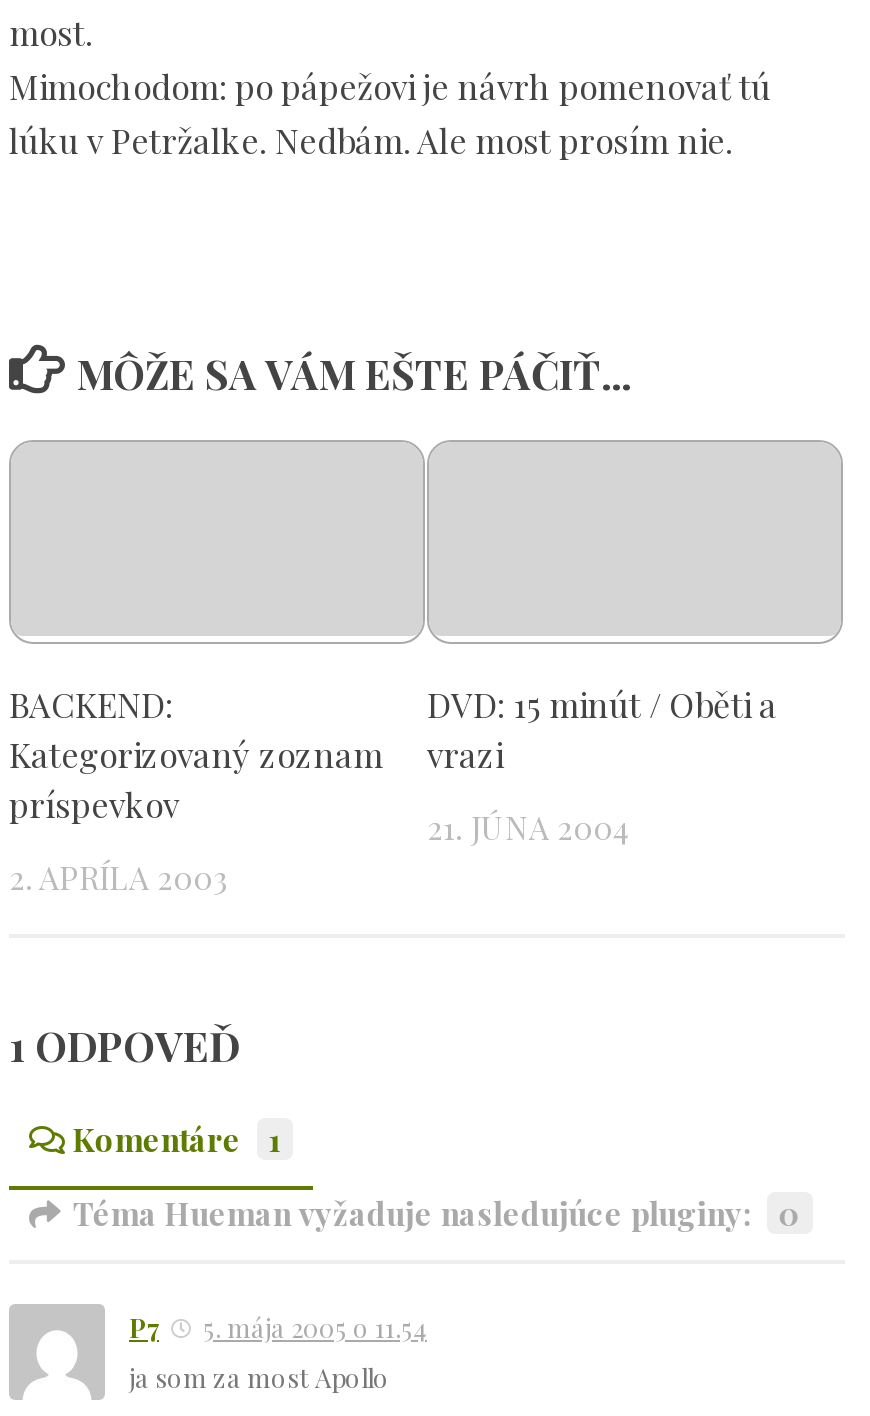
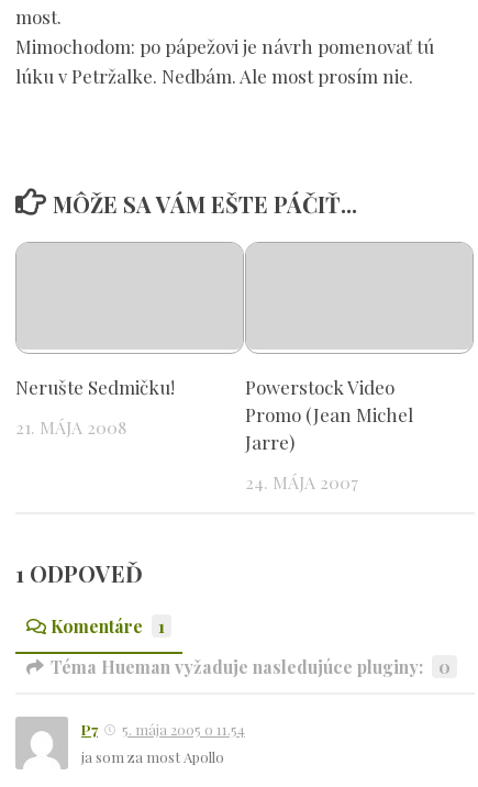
[9,681,383,825] BACKEND: | Kategorizovaný zoznam | príspevkov -> [15,374,175,399] Nerušte Sedmičku!
[427,681,777,775] DVD: 15 minút / Oběti a | vrazi -> [245,374,413,454] Powerstock Video | Promo (Jean Michel | Jarre)
[427,805,631,847] 21. JÚNA 2004 -> [245,470,358,493] 24. MÁJA 2007
[9,855,227,897] 2. APRÍLA 2003 -> [15,415,126,438] 21. MÁJA 2008

